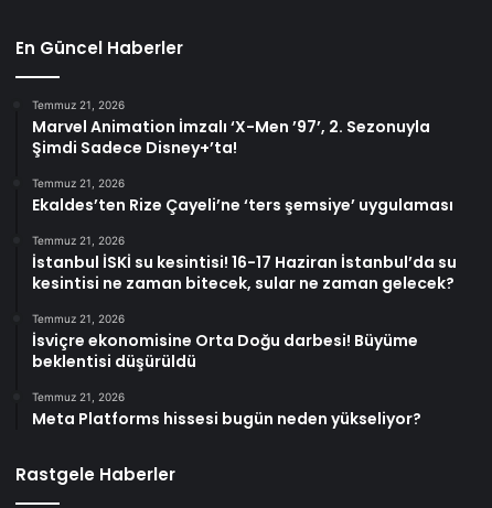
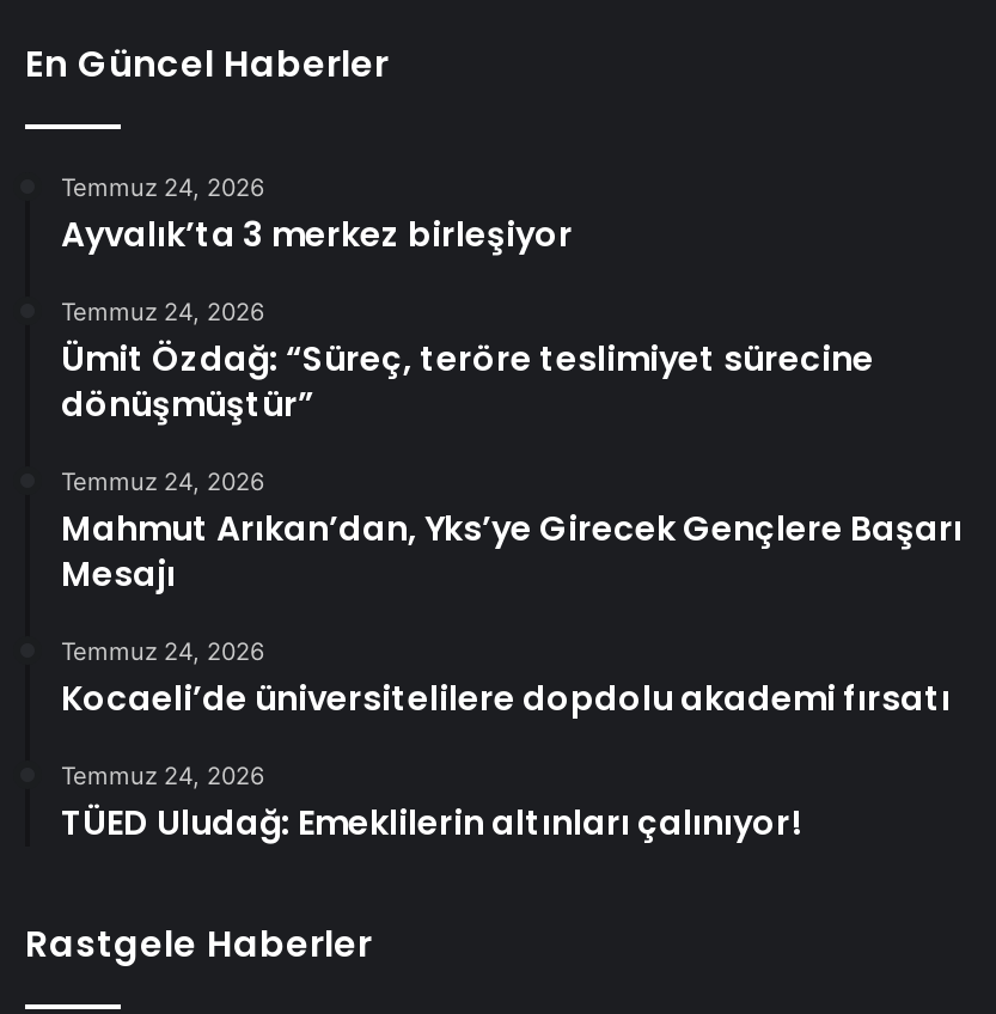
[32,98,430,159] Temmuz 21, 2026 | Marvel Animation İmzalı ‘X-Men ’97’, 2. Sezonuyla | Şimdi Sadece Disney+’ta! -> [61,172,573,259] Temmuz 24, 2026 | Ayvalık’ta 3 merkez birleşiyor
[32,176,453,216] Temmuz 21, 2026 | Ekaldes’ten Rize Çayeli’ne ‘ters şemsiye’ uygulaması -> [61,297,874,428] Temmuz 24, 2026 | Ümit Özdağ: “Süreç, teröre teslimiyet sürecine | dönüşmüştür”
[32,234,457,294] Temmuz 21, 2026 | İstanbul İSKİ su kesintisi! 16-17 Haziran İstanbul’da su | kesintisi ne zaman bitecek, sular ne zaman gelecek? -> [61,467,963,598] Temmuz 24, 2026 | Mahmut Arıkan’dan, Yks’ye Girecek Gençlere Başarı | Mesajı
[32,312,418,373] Temmuz 21, 2026 | İsviçre ekonomisine Orta Doğu darbesi! Büyüme | beklentisi düşürüldü -> [61,636,951,722] Temmuz 24, 2026 | Kocaeli’de üniversitelilere dopdolu akademi fırsatı
[32,390,421,430] Temmuz 21, 2026 | Meta Platforms hissesi bugün neden yükseliyor? -> [61,761,800,847] Temmuz 24, 2026 | TÜED Uludağ: Emeklilerin altınları çalınıyor!

